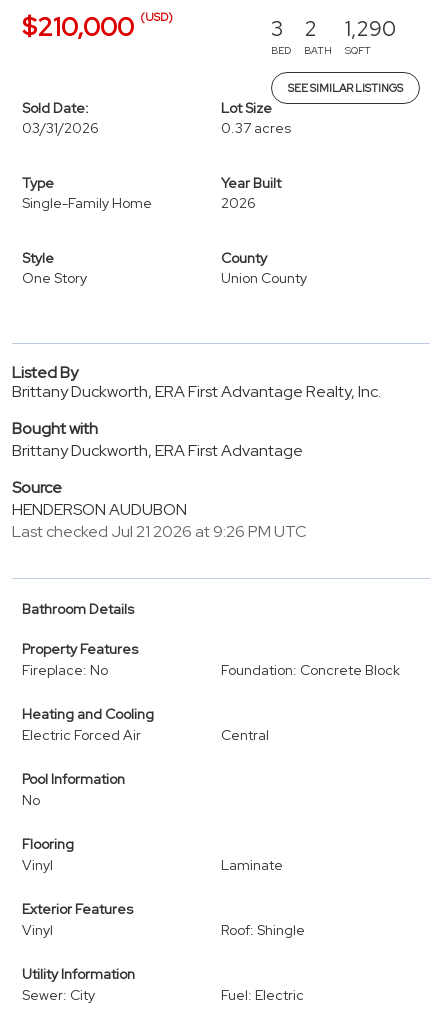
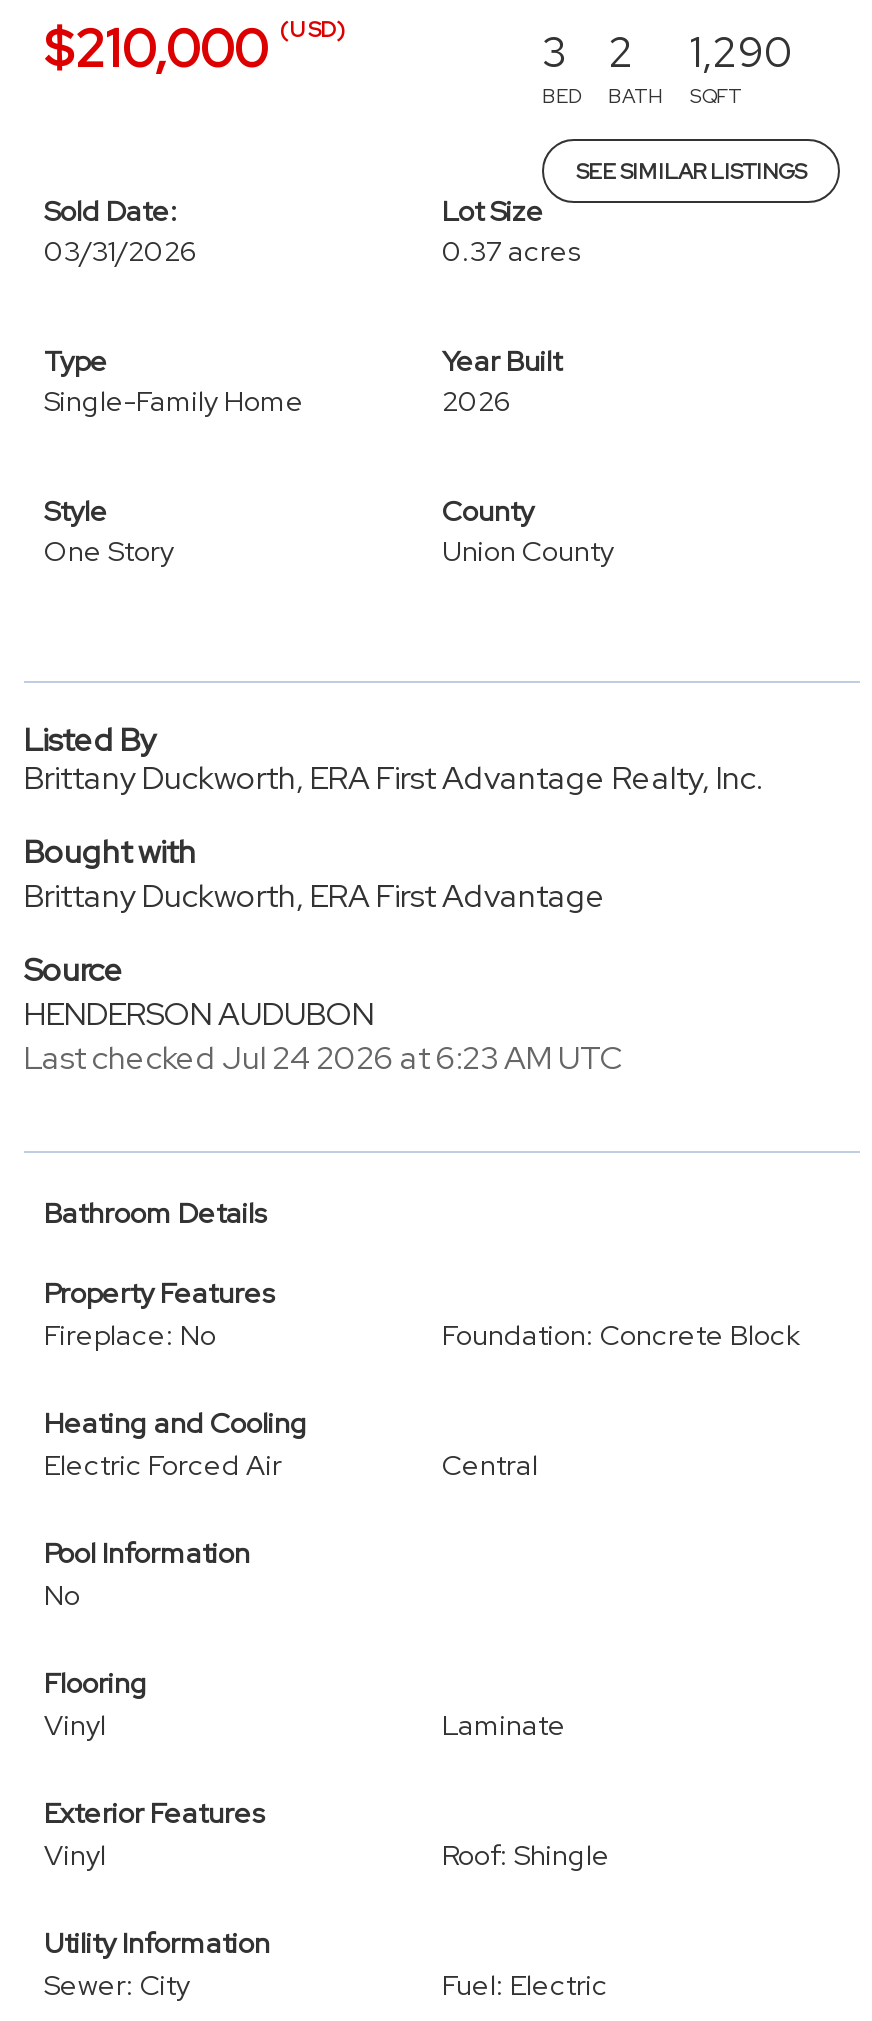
[12,521,307,542] Last checked Jul 21 2026 at 9:26 PM UTC -> [24,1037,624,1079] Last checked Jul 24 2026 at 6:23 AM UTC

